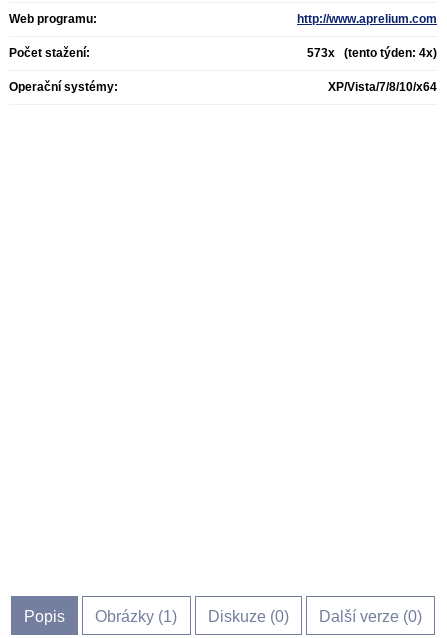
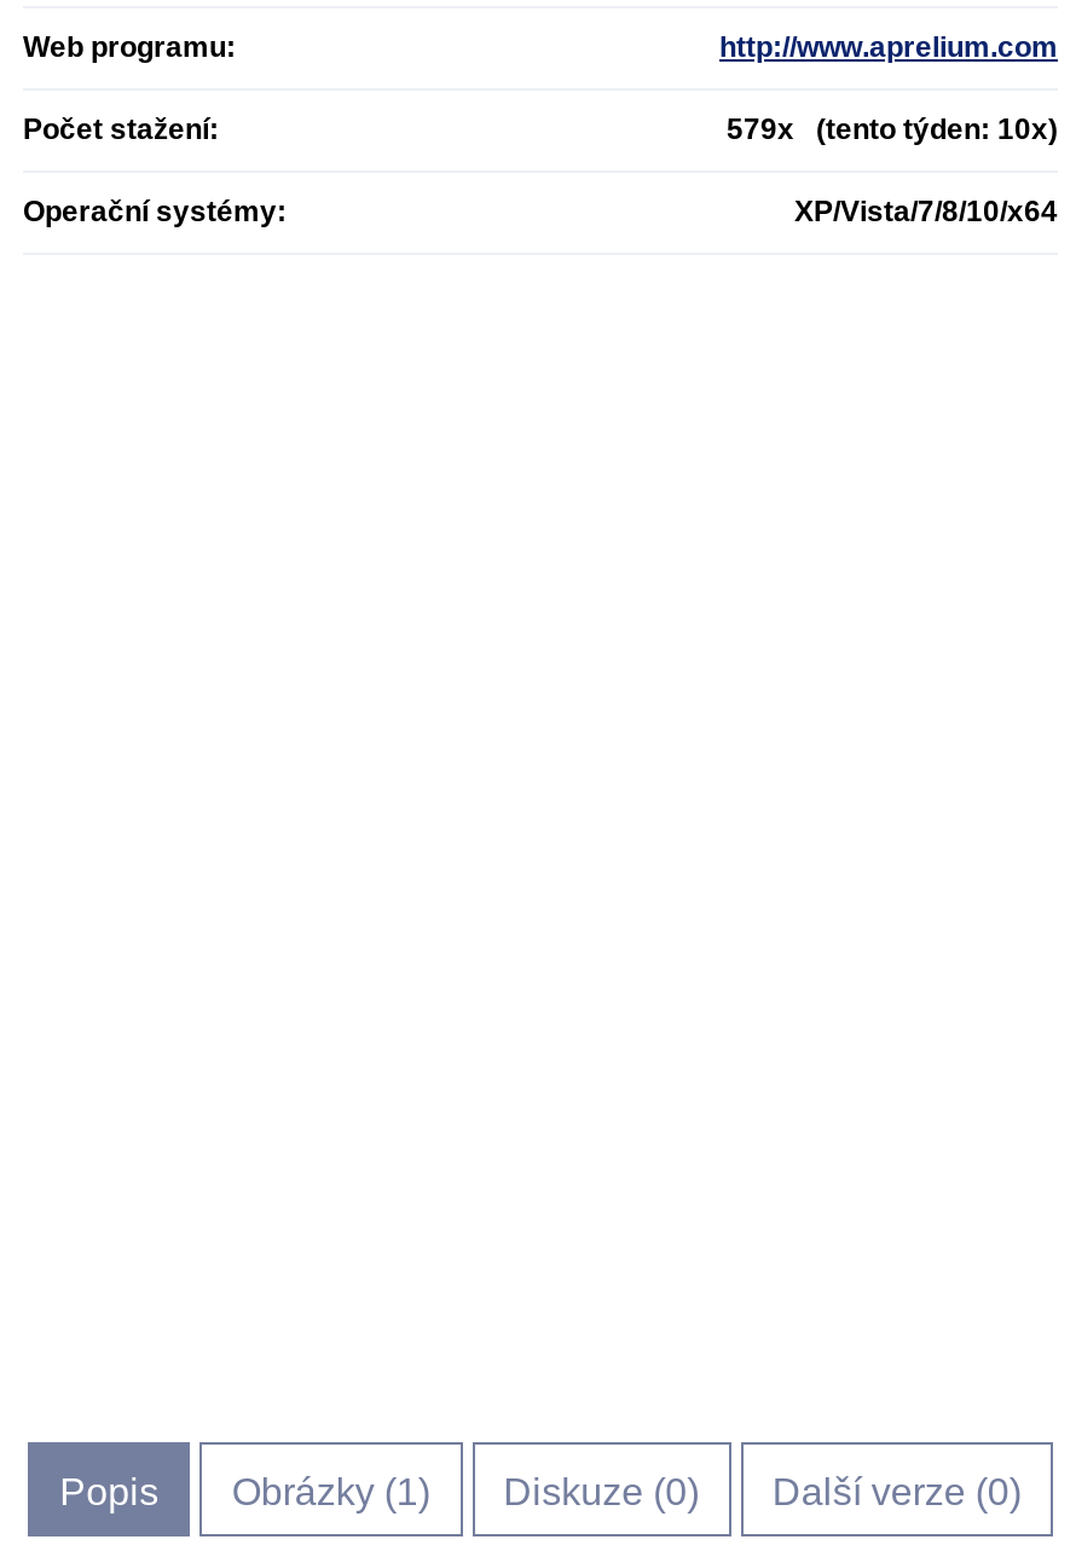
[307,46,437,60] 573x (tento týden: 4x) -> [727,112,1058,146] 579x (tento týden: 10x)

